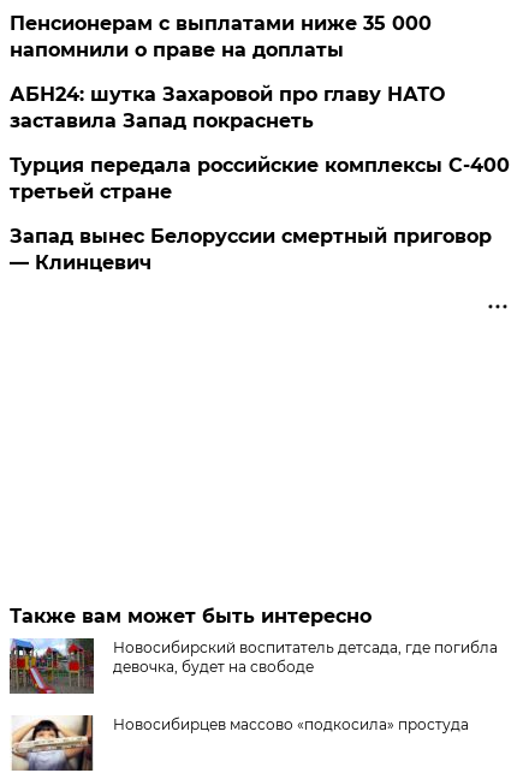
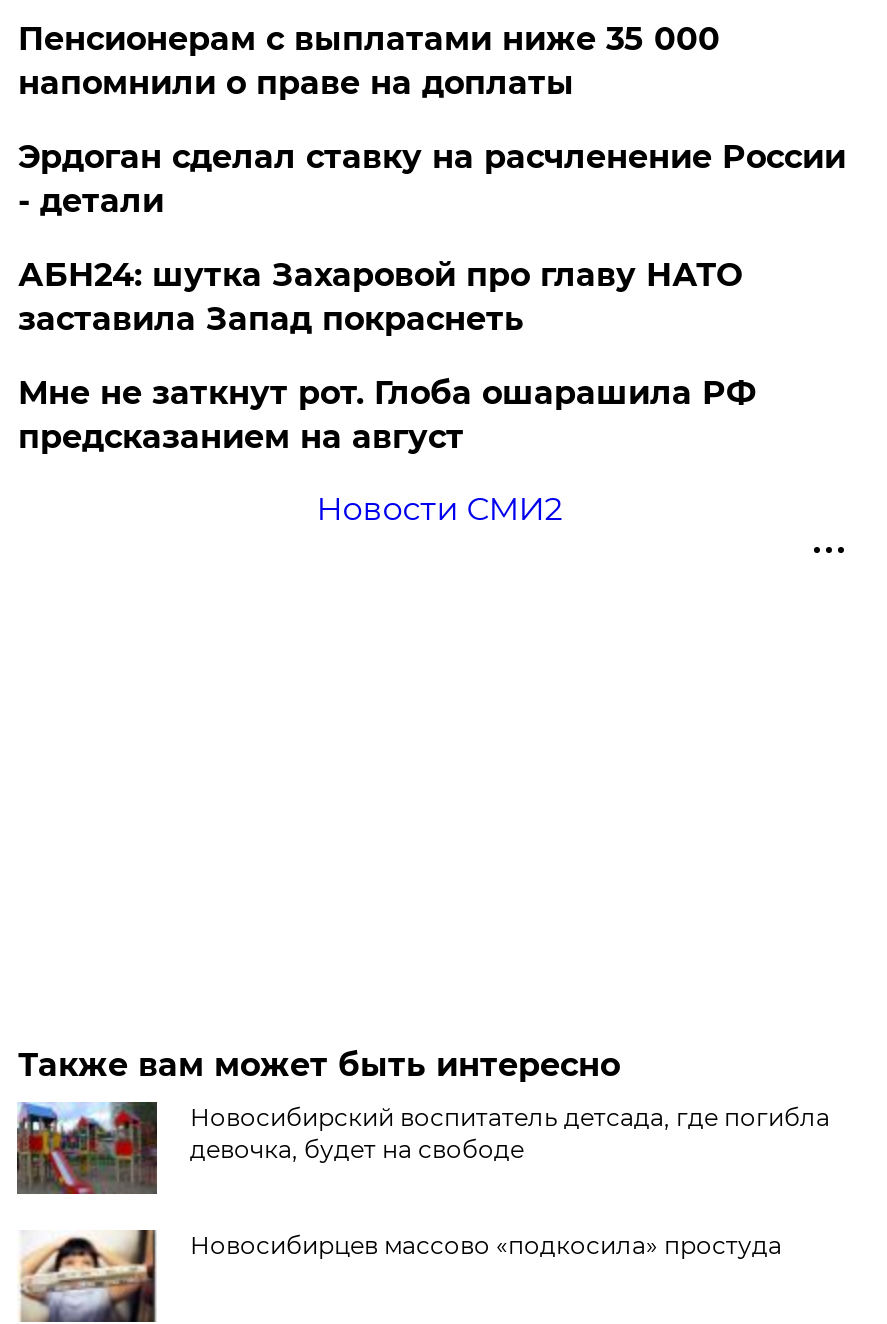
none -> [18,138,846,220] Эрдоган сделал ставку на расчленение России | - детали
moved [10,83,445,132] -> [18,256,742,338]: АБН24: шутка Захаровой про главу НАТО | заставила Запад покраснеть
[10,154,510,203] Турция передала российские комплексы С-400 | третьей стране -> [18,374,756,456] Мне не заткнут рот. Глоба ошарашила РФ | предсказанием на август
[10,225,492,274] Запад вынес Белоруссии смертный приговор | — Клинцевич -> [316,490,562,528] Новости СМИ2

